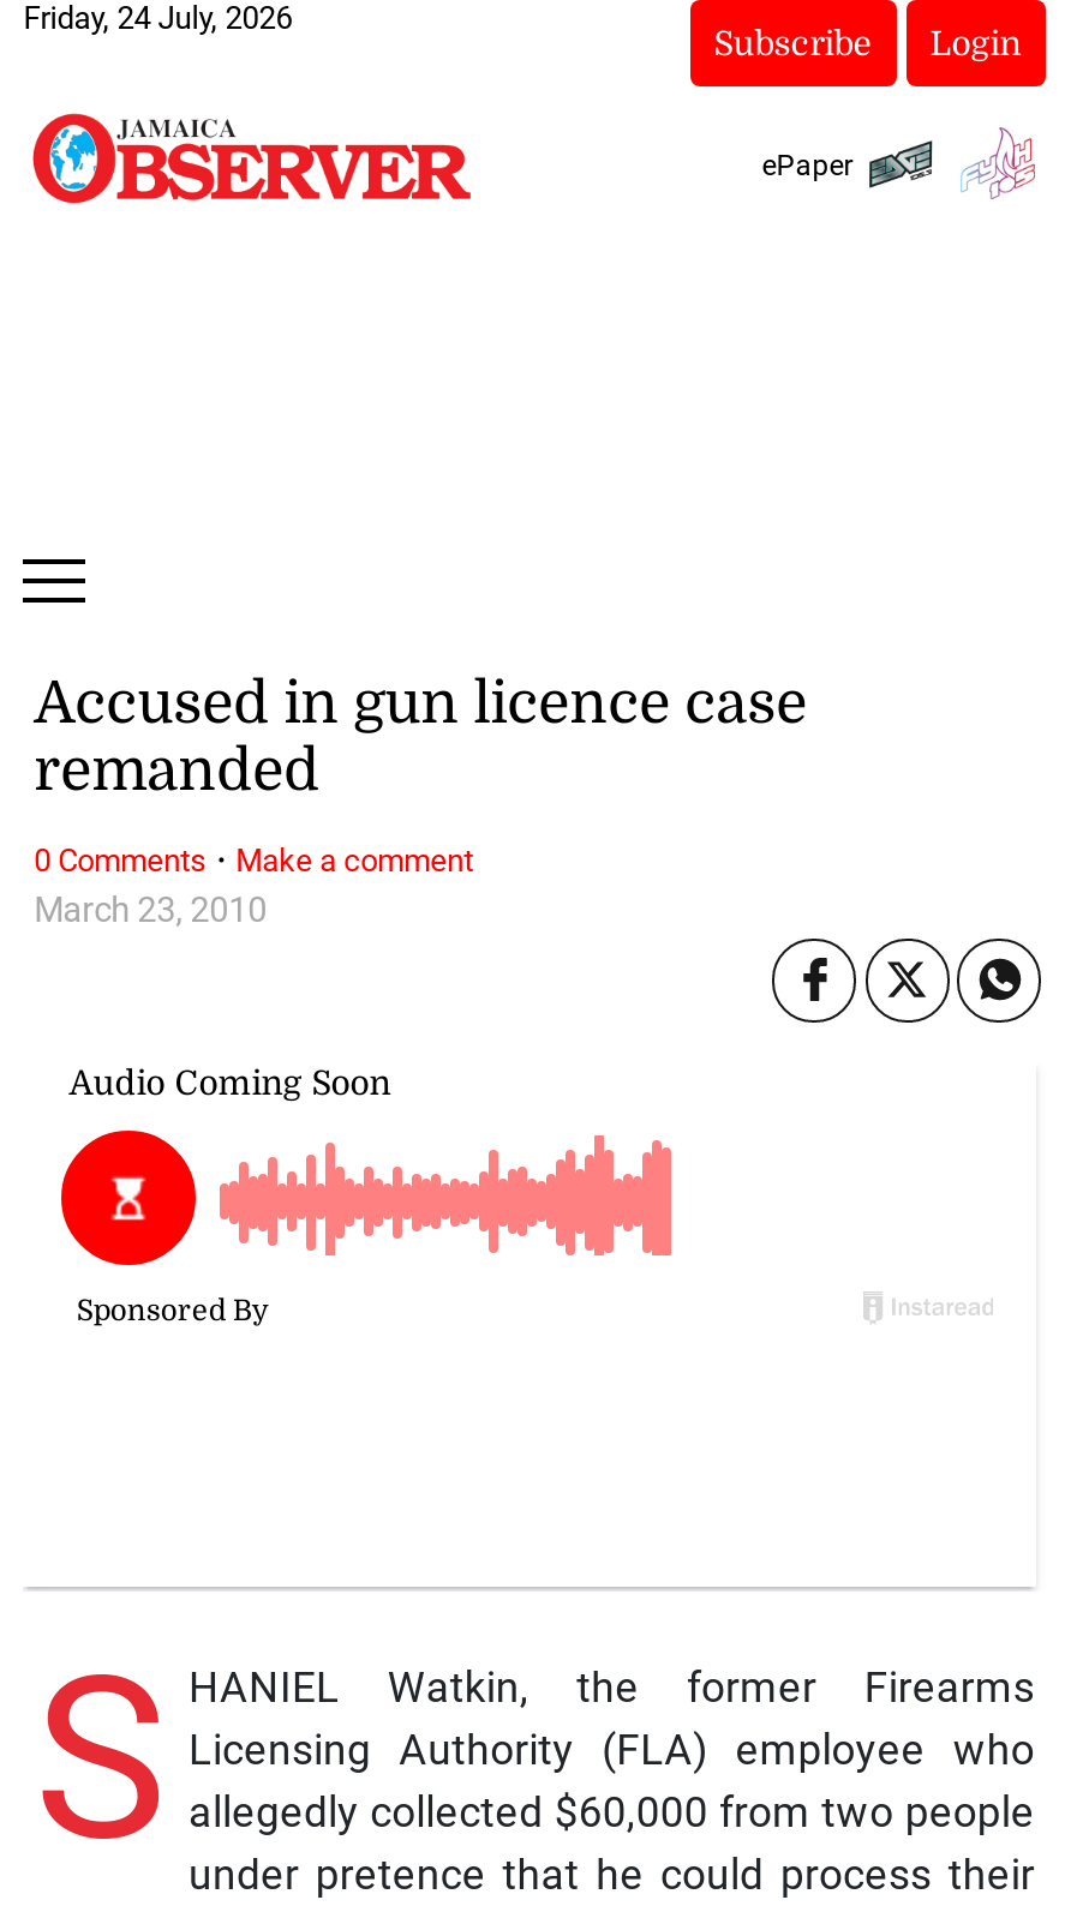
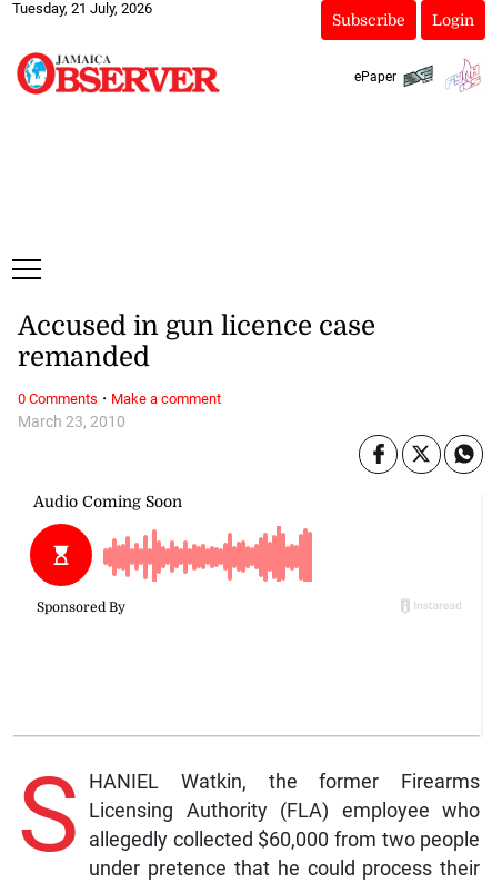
[23,0,292,36] Friday, 24 July, 2026 -> [12,0,152,17] Tuesday, 21 July, 2026

